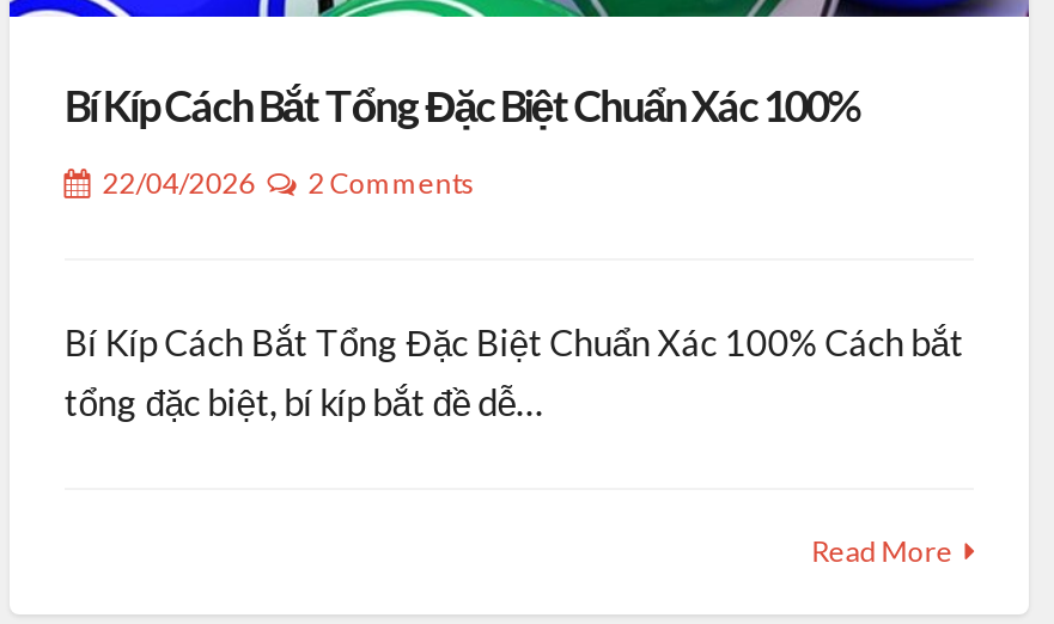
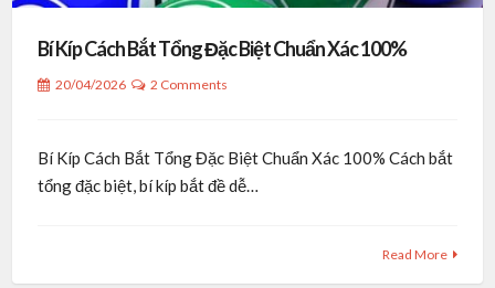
[102,165,476,201] 22/04/2026 2 Comments -> [55,76,227,93] 20/04/2026 2 Comments

